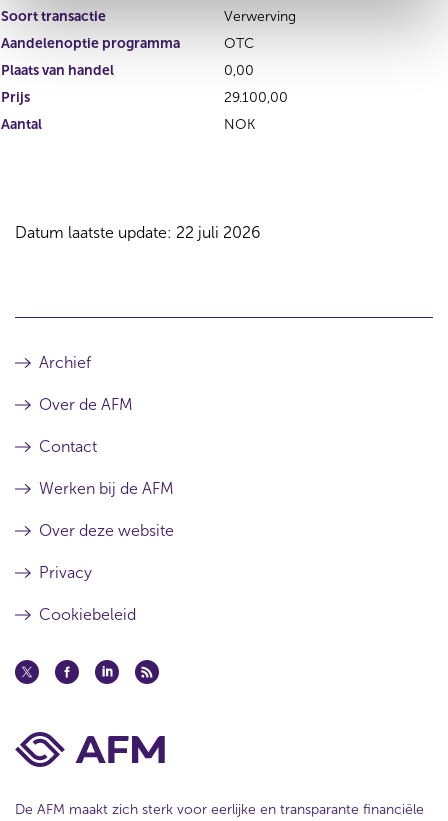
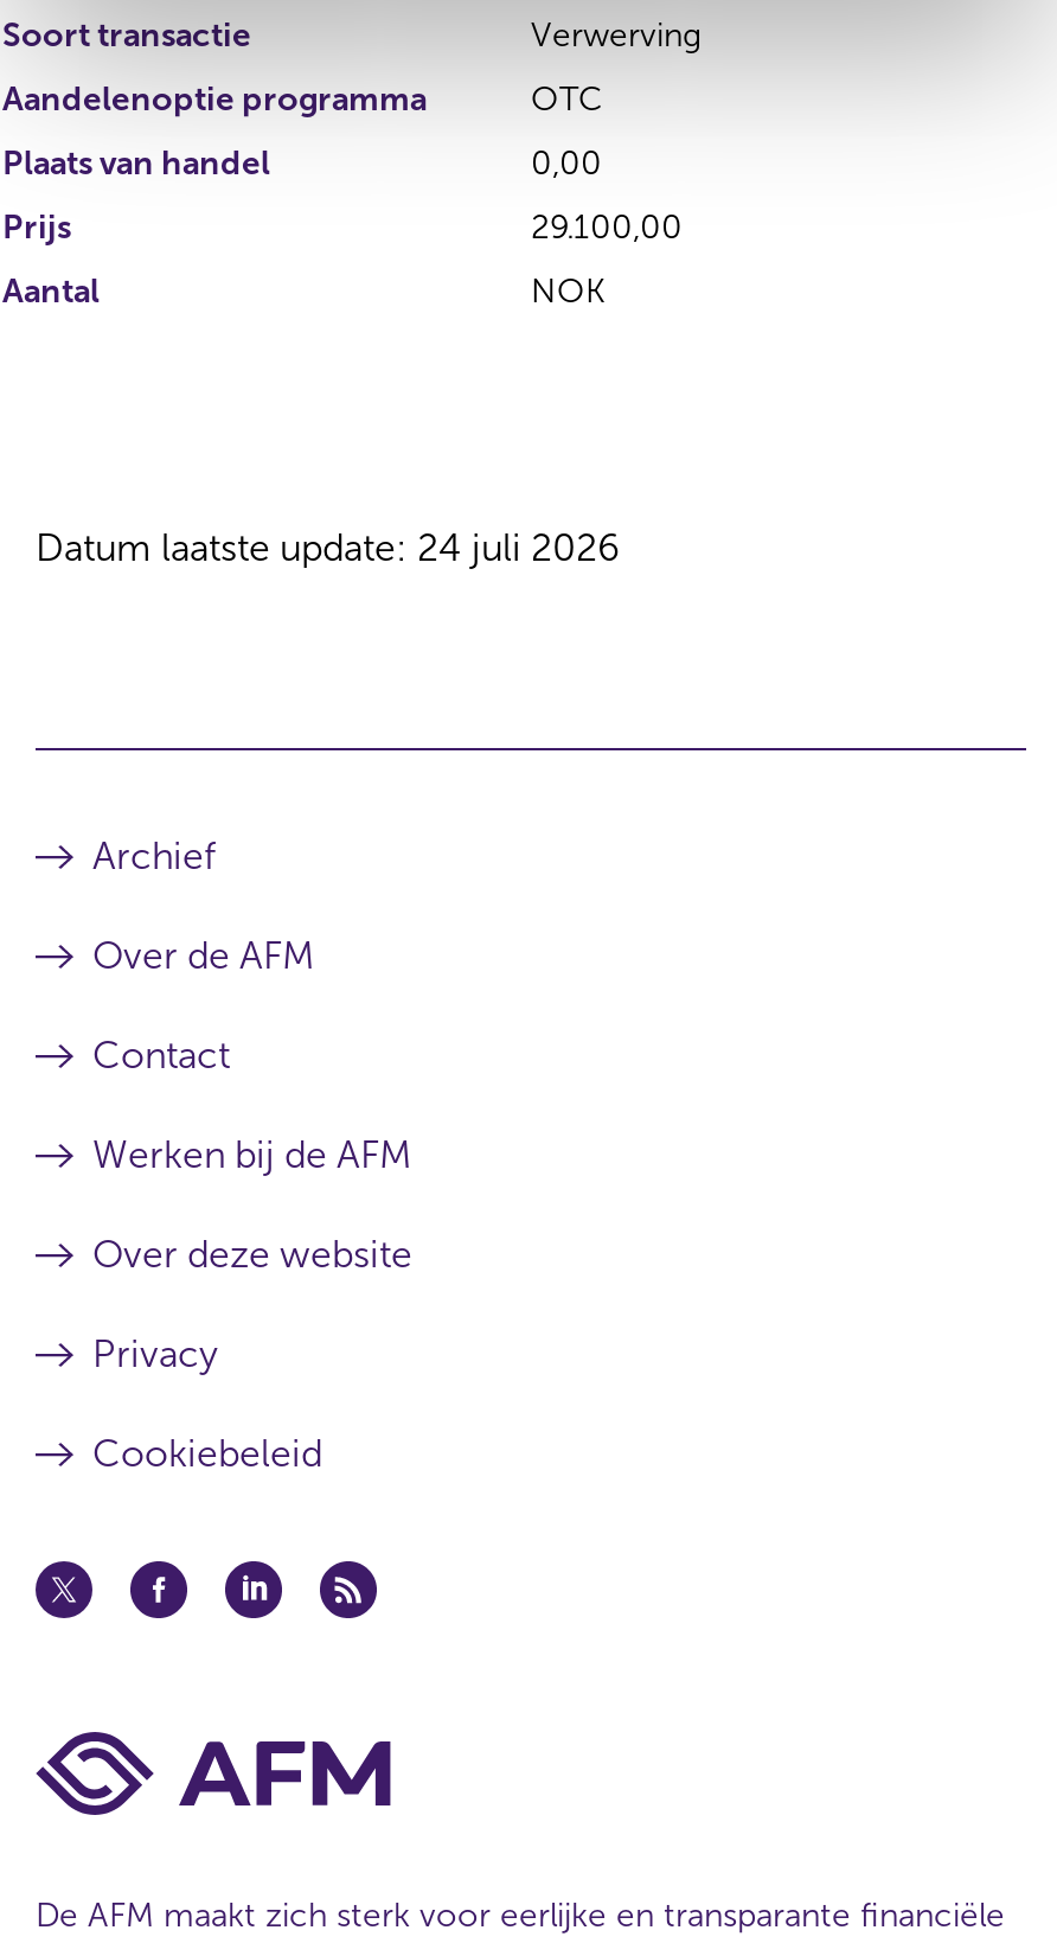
[15,223,261,242] Datum laatste update: 22 juli 2026 -> [36,525,621,570] Datum laatste update: 24 juli 2026

